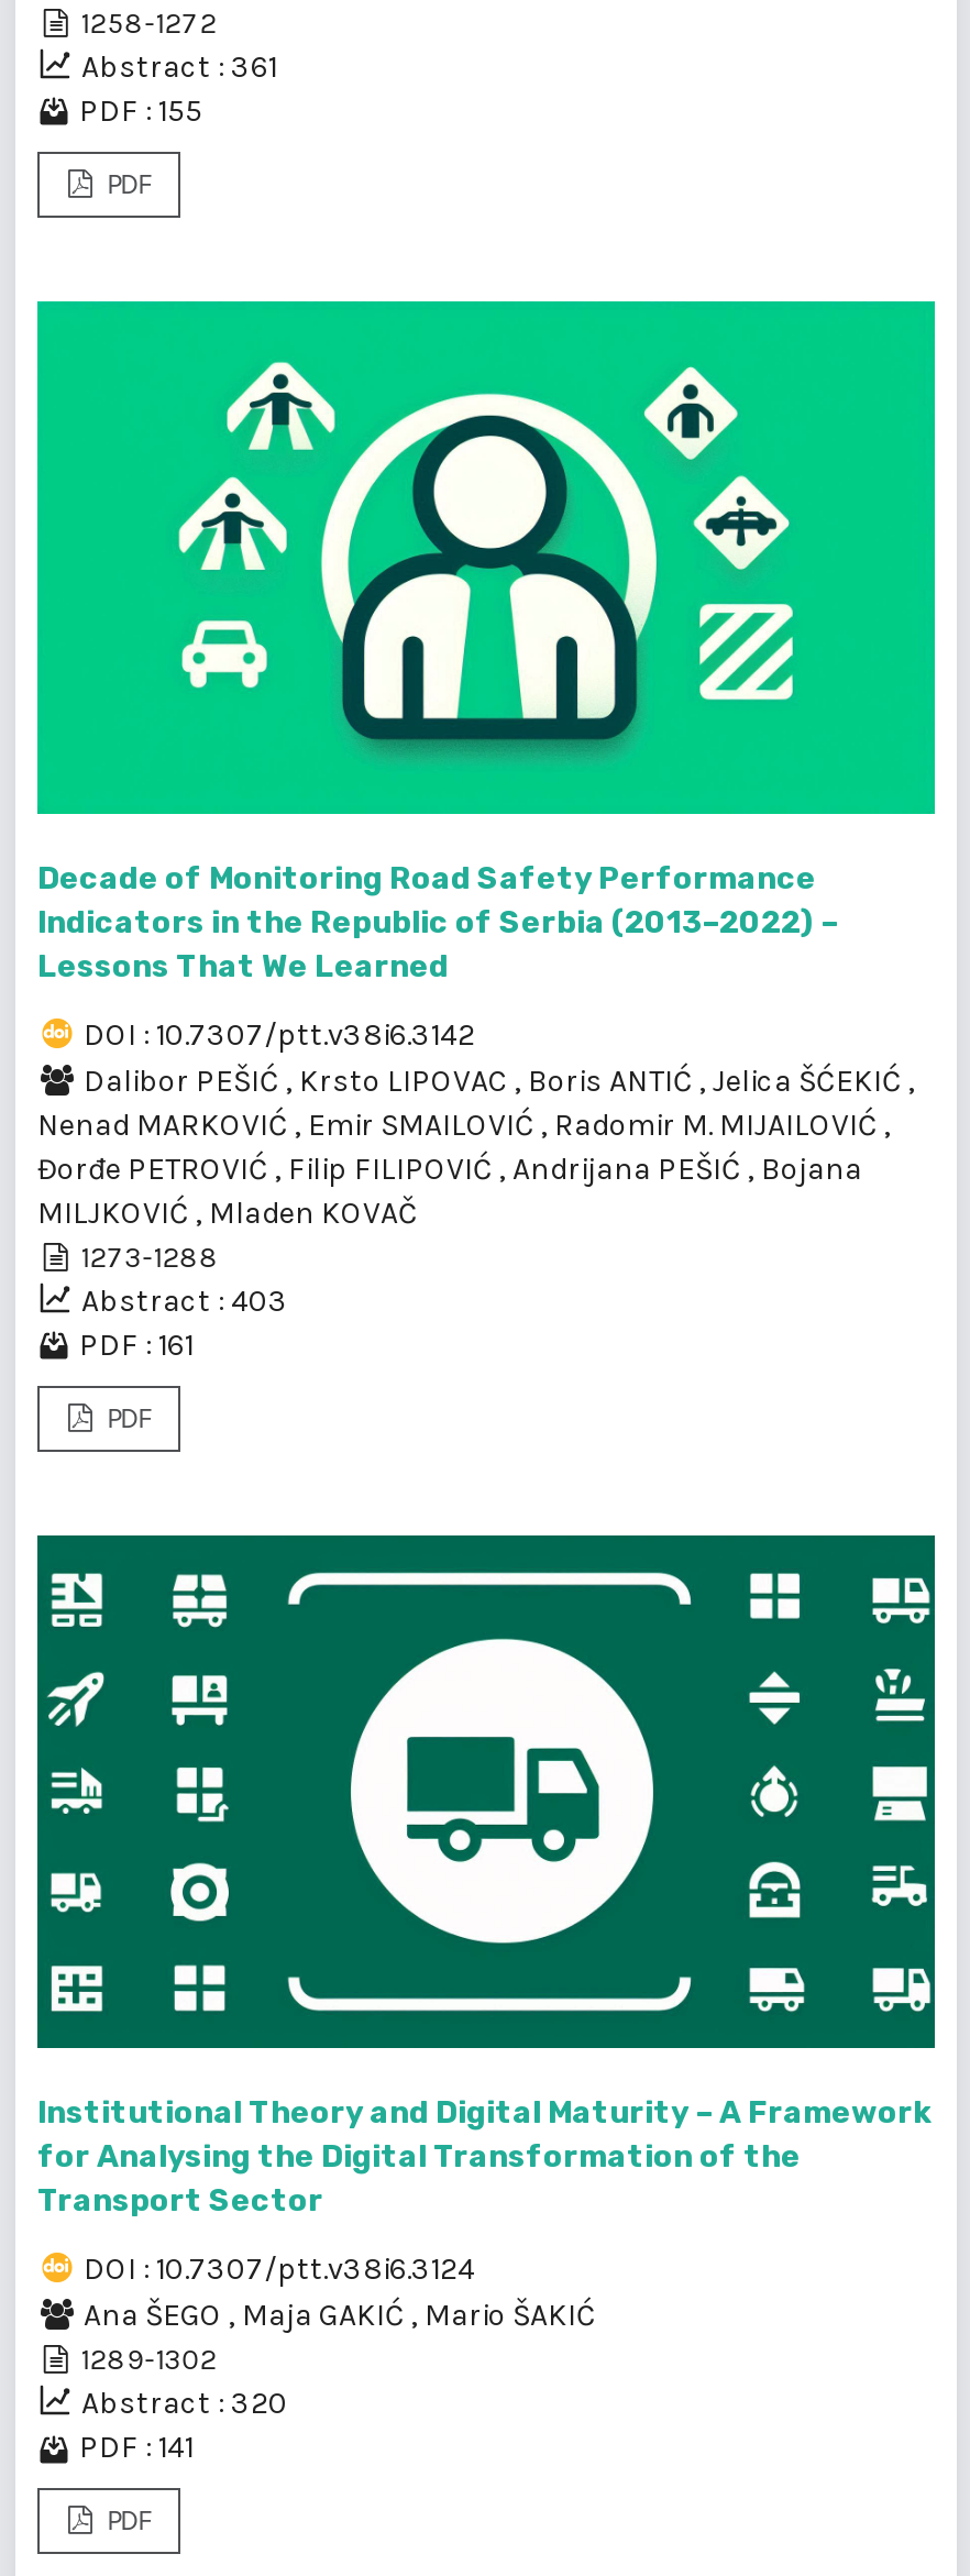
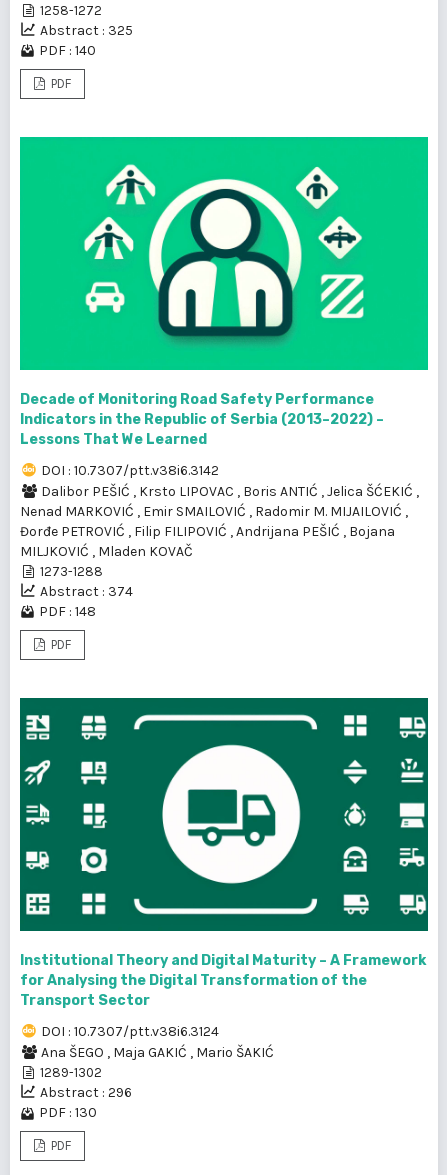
[81,48,277,85] Abstract : 361 -> [40,22,133,39] Abstract : 325
[79,92,202,129] PDF : 155 -> [39,42,96,59] PDF : 140
[81,1282,288,1320] Abstract : 403 -> [40,583,133,600] Abstract : 374
[79,1326,194,1364] PDF : 161 -> [39,603,96,620] PDF : 148
[81,2385,288,2422] Abstract : 320 -> [40,1084,132,1101] Abstract : 296
[79,2429,194,2466] PDF : 141 -> [39,1104,97,1121] PDF : 130

